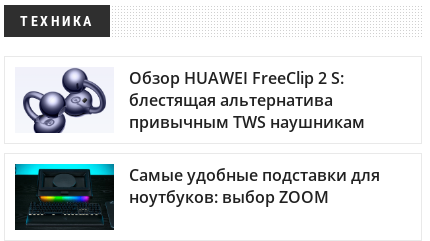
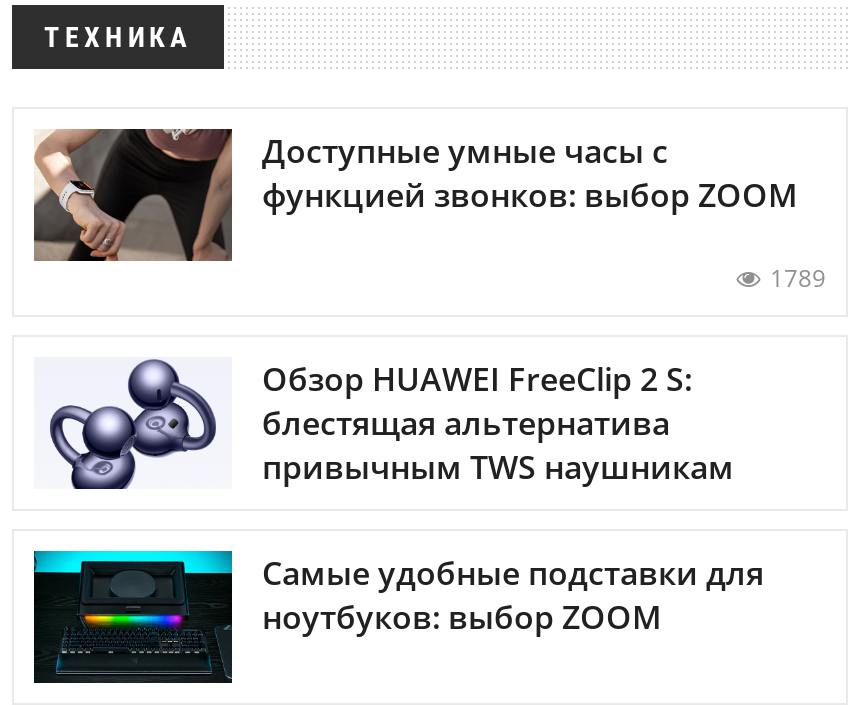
none -> [32,127,826,295] [image] | Доступные умные часы с | функцией звонков: выбор ZOOM | 1789

